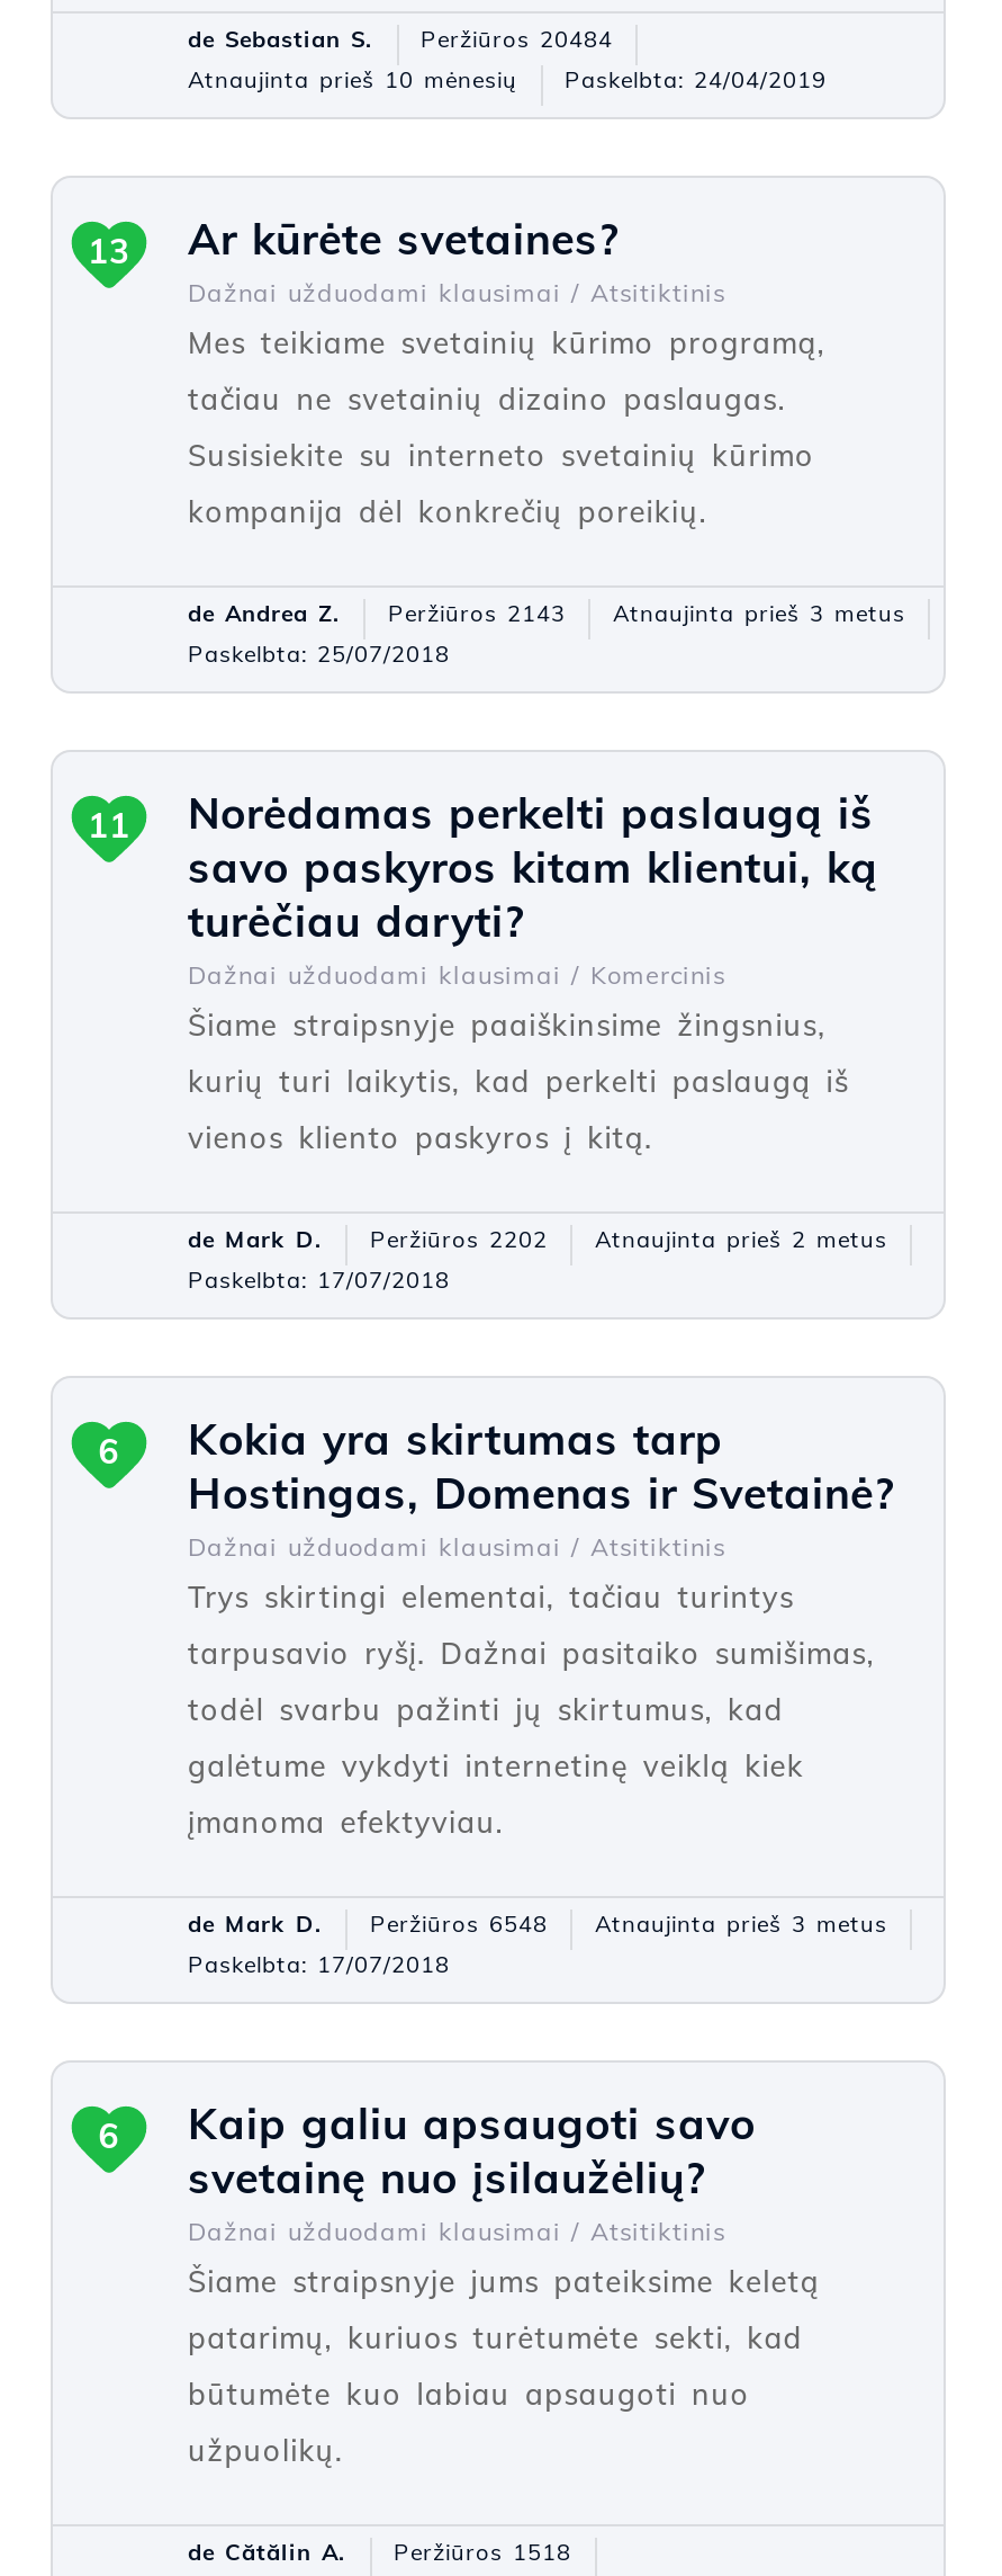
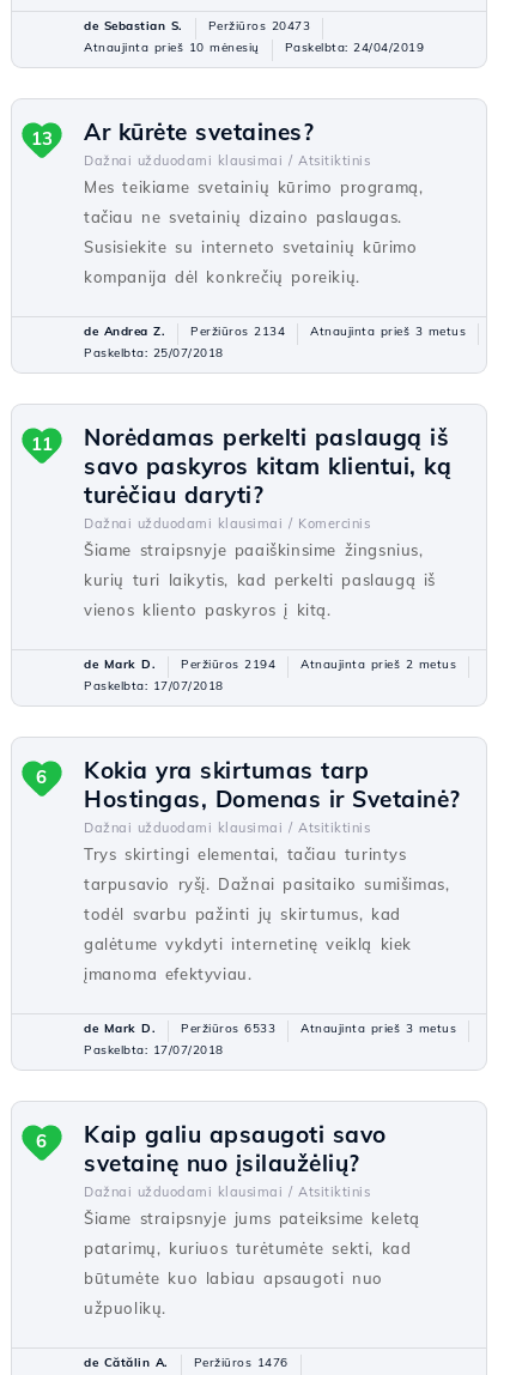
[188,25,613,54] de Sebastian S. Peržiūros 20484 -> [84,18,310,34] de Sebastian S. Peržiūros 20473
[188,599,905,628] de Andrea Z. Peržiūros 2143 Atnaujinta prieš 3 metus -> [84,323,466,339] de Andrea Z. Peržiūros 2134 Atnaujinta prieš 3 metus
[188,1225,887,1254] de Mark D. Peržiūros 2202 Atnaujinta prieš 2 metus -> [84,656,456,672] de Mark D. Peržiūros 2194 Atnaujinta prieš 2 metus
[188,1909,887,1939] de Mark D. Peržiūros 6548 Atnaujinta prieš 3 metus -> [84,1020,456,1036] de Mark D. Peržiūros 6533 Atnaujinta prieš 3 metus
[188,2538,571,2567] de Cătălin A. Peržiūros 1518 -> [84,1355,288,1370] de Cătălin A. Peržiūros 1476

